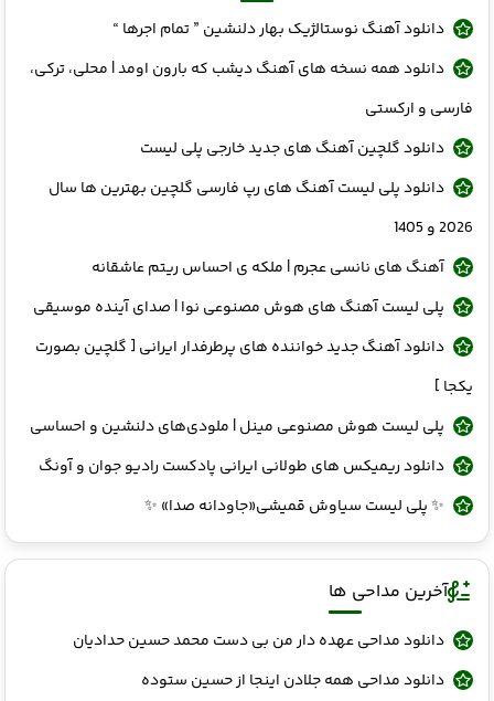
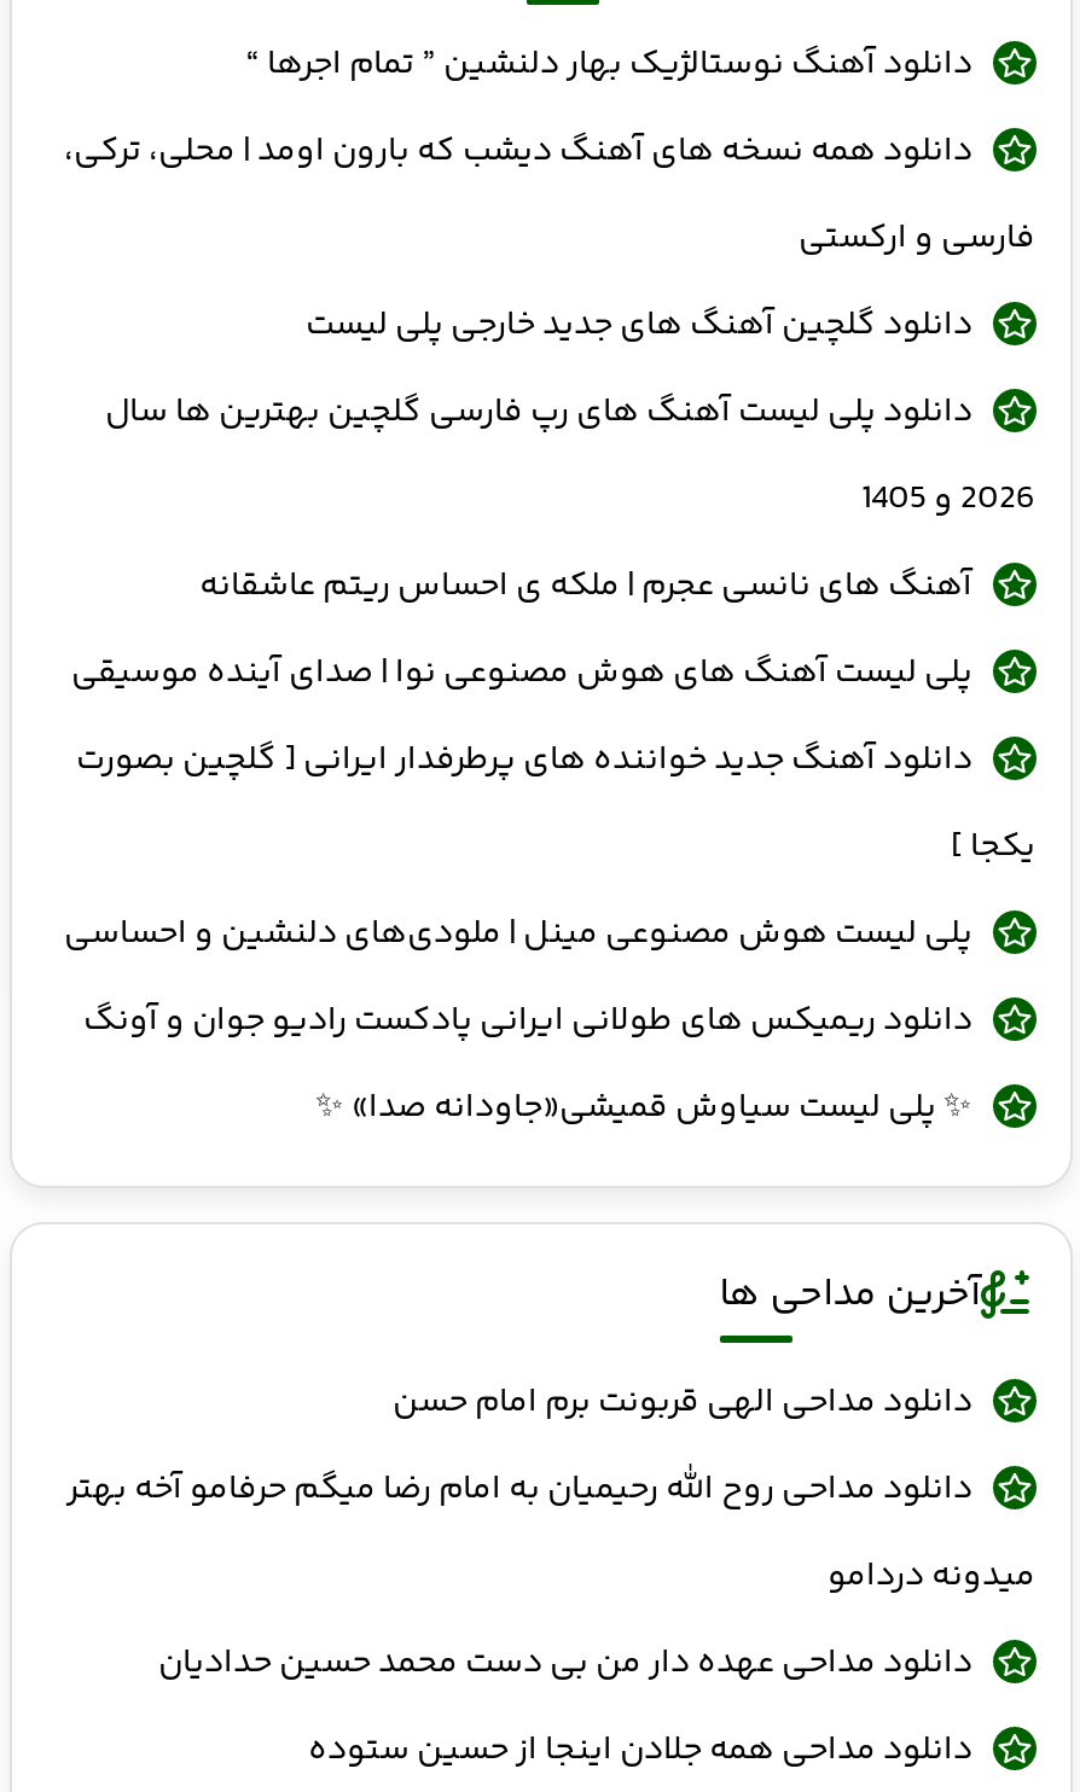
none -> [66,1375,1035,1602] دانلود مداحی الهی قربونت برم امام حسن | دانلود مداحی روح الله رحیمیان به امام رضا میگم حرفامو آخه بهتر | میدونه دردامو

